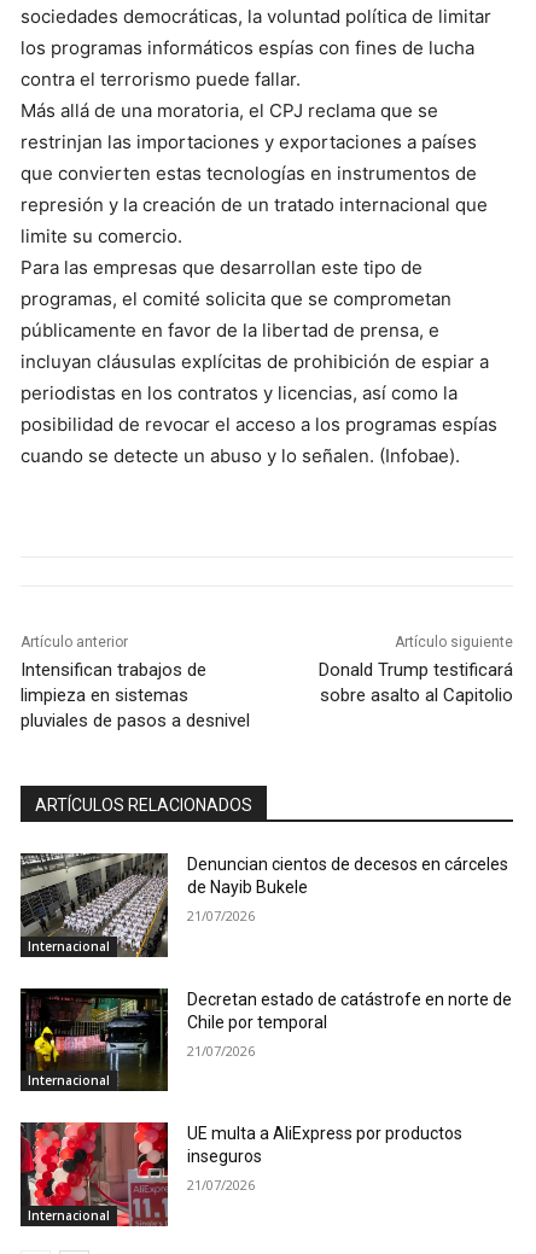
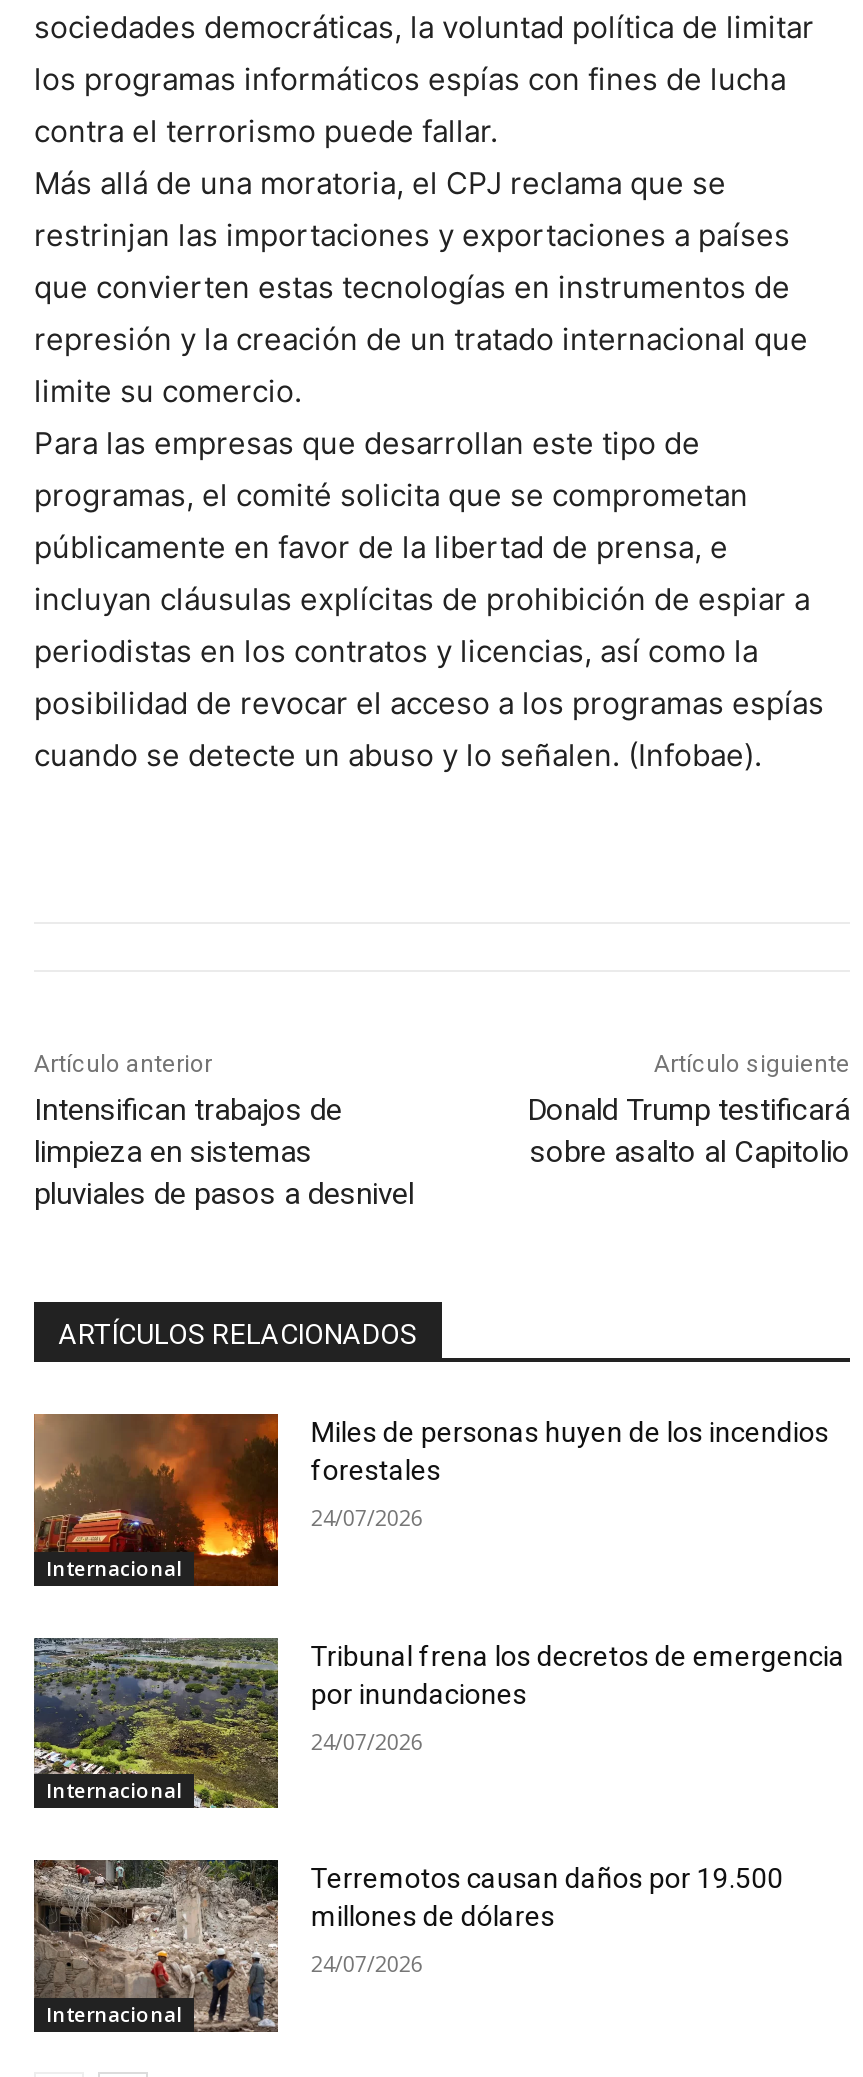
[19,852,509,958] [image] | Denuncian cientos de decesos en cárceles | de Nayib Bukele -> [32,1412,829,1588] [image] | Miles de personas huyen de los incendios | forestales
[188,907,255,925] 21/07/2026 -> [311,1502,423,1532] 24/07/2026
[19,987,512,1092] [image] | Decretan estado de catástrofe en norte de | Chile por temporal -> [32,1636,845,1810] [image] | Tribunal frena los decretos de emergencia | por inundaciones
[188,1041,255,1059] 21/07/2026 -> [311,1725,423,1755] 24/07/2026
[21,1121,463,1227] [image] | UE multa a AliExpress por productos | inseguros -> [32,1858,783,2034] [image] | Terremotos causan daños por 19.500 | millones de dólares
[188,1176,255,1194] 21/07/2026 -> [311,1949,423,1979] 24/07/2026

